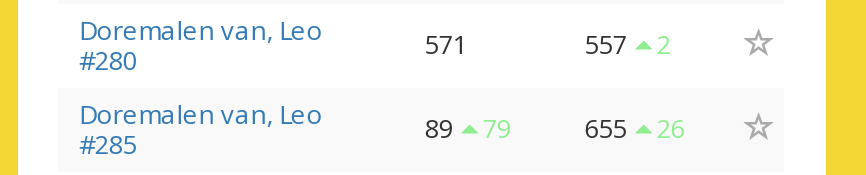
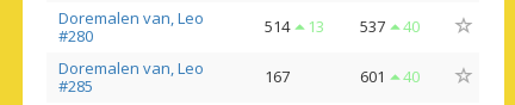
[425,26,671,62] 571 | 557 | 2 -> [265,16,420,37] 514 | 13 | 537 | 40
[425,110,685,146] 89 | 79 | 655 | 26 -> [265,66,420,87] 167 | 601 | 40

